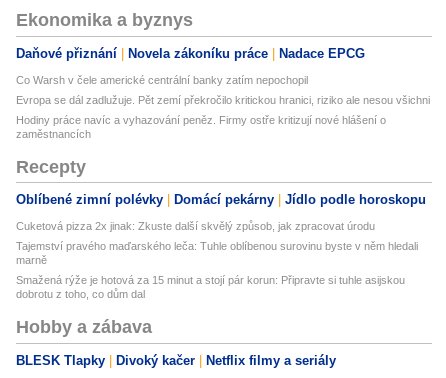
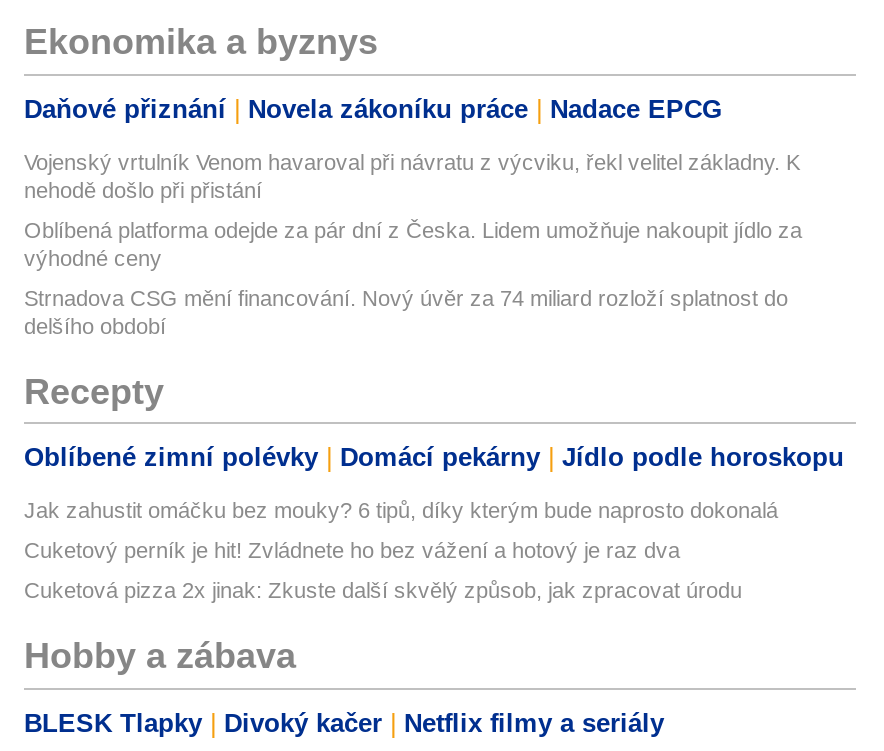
[16,74,308,86] Co Warsh v čele americké centrální banky zatím nepochopil -> [24,150,800,202] Vojenský vrtulník Venom havaroval při návratu z výcviku, řekl velitel základny. K | nehodě došlo při přistání
[16,94,430,106] Evropa se dál zadlužuje. Pět zemí překročilo kritickou hranici, riziko ale nesou všichni -> [24,218,802,270] Oblíbená platforma odejde za pár dní z Česka. Lidem umožňuje nakoupit jídlo za | výhodné ceny
[16,114,386,140] Hodiny práce navíc a vyhazování peněz. Firmy ostře kritizují nové hlášení o | zaměstnancích -> [24,286,788,338] Strnadova CSG mění financování. Nový úvěr za 74 miliard rozloží splatnost do | delšího období
moved [16,157,426,207] -> [24,372,844,473]: Recepty | Oblíbené zimní polévky | Domácí pekárny | Jídlo podle horoskopu
none -> [24,499,778,563] Jak zahustit omáčku bez mouky? 6 tipů, díky kterým bude naprosto dokonalá | Cuketový perník je hit! Zvládnete ho bez vážení a hotový je raz dva
moved [16,220,375,232] -> [24,579,742,603]: Cuketová pizza 2x jinak: Zkuste další skvělý způsob, jak zpracovat úrodu
[16,240,418,300] Tajemství pravého maďarského leča: Tuhle oblíbenou surovinu byste v něm hledali | marně | Smažená rýže je hotová za 15 minut a stojí pár korun: Připravte si tuhle asijskou | dobrotu z toho, co dům dal -> none

